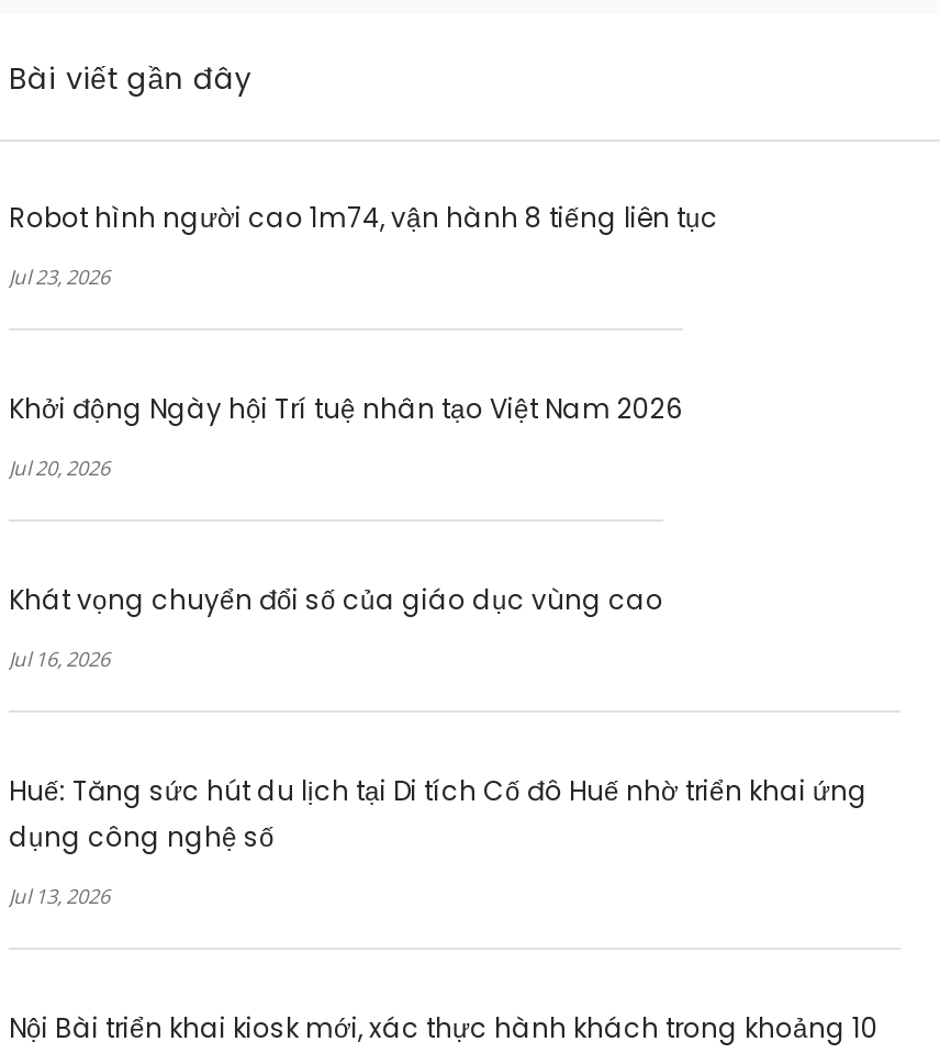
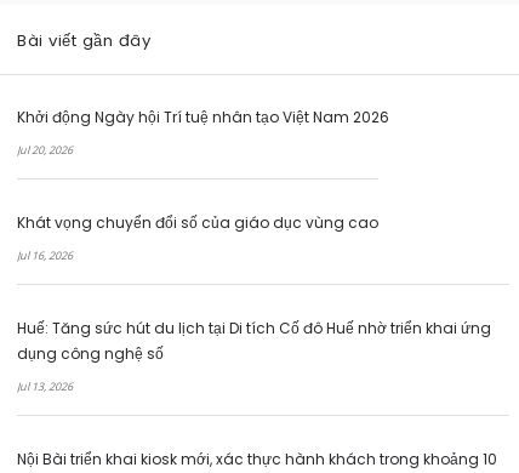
[9,200,718,292] Robot hình người cao 1m74, vận hành 8 tiếng liên tục | Jul 23, 2026 -> none

